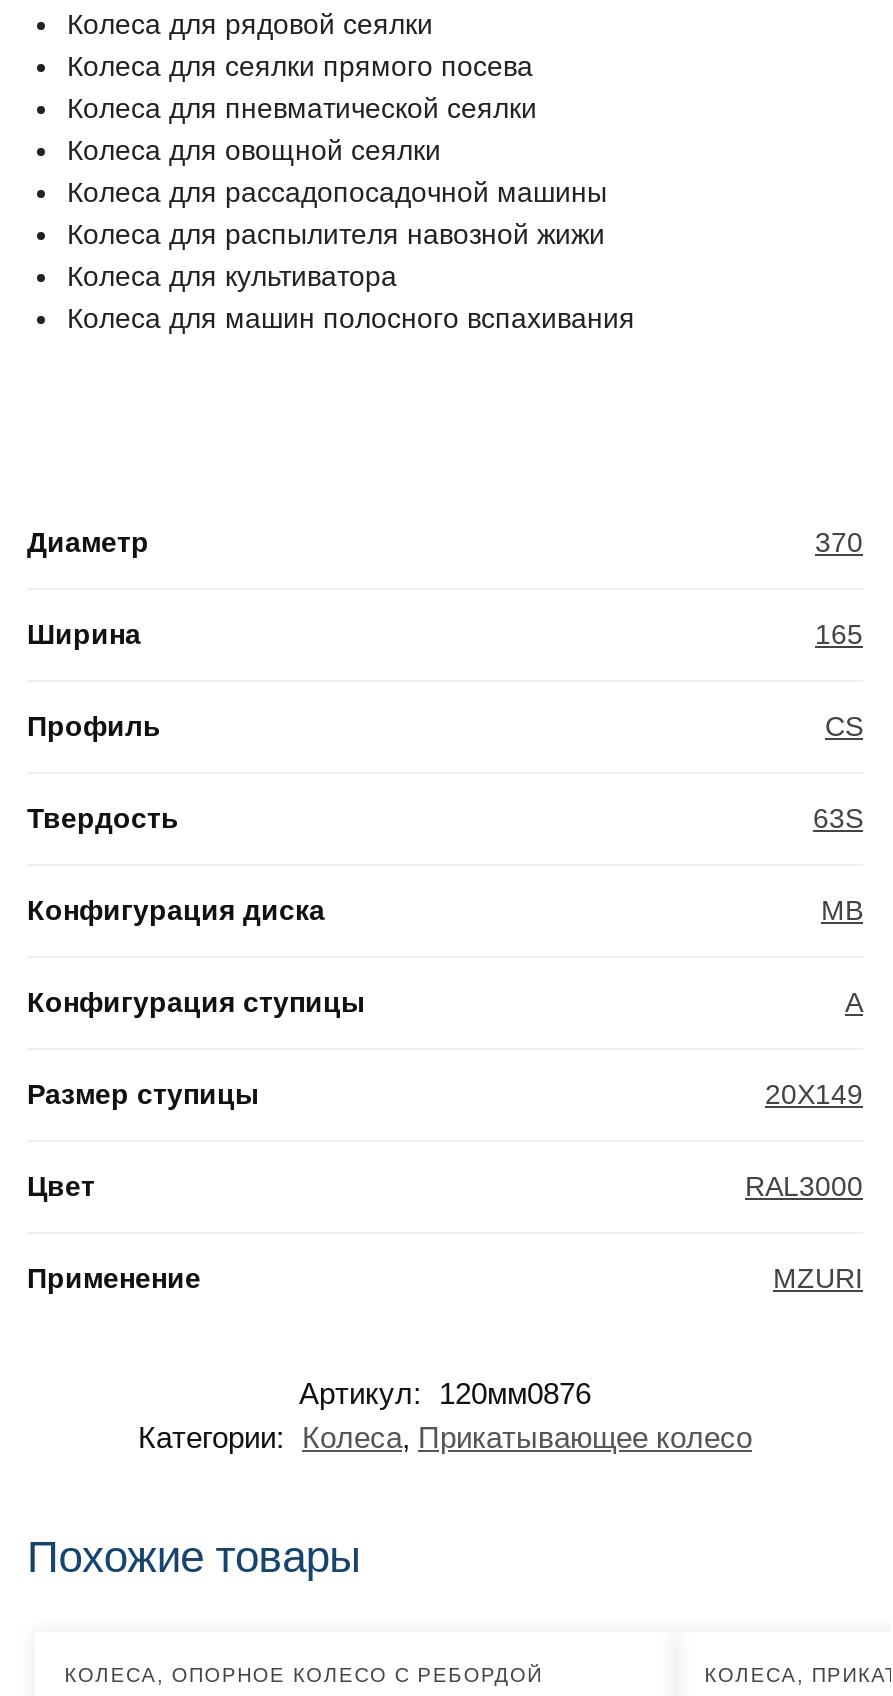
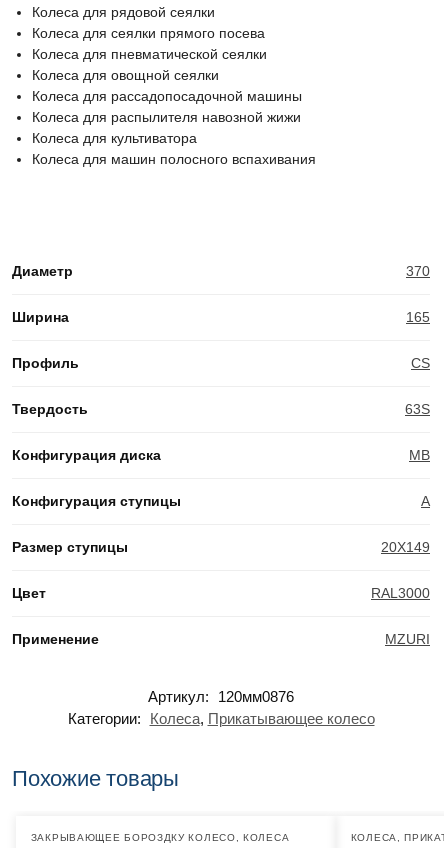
[65,1665,543,1687] КОЛЕСА, ОПОРНОЕ КОЛЕСО С РЕБОРДОЙ -> [31,832,289,843] ЗАКРЫВАЮЩЕЕ БОРОЗДКУ КОЛЕСО, КОЛЕСА

